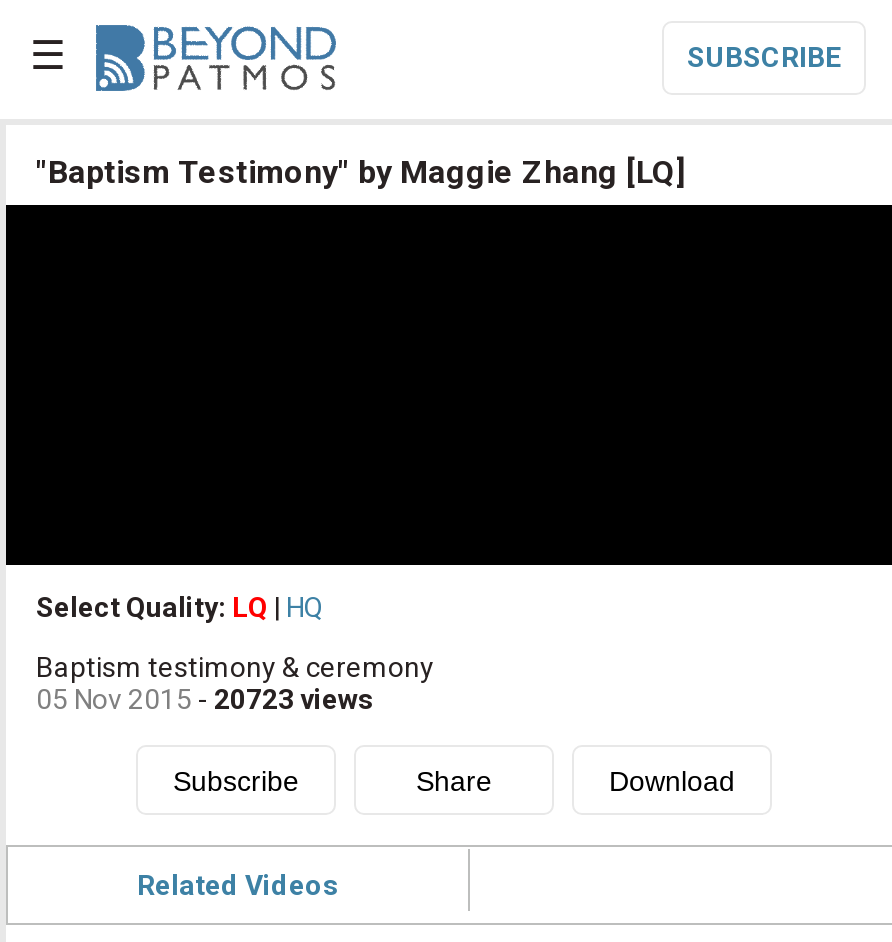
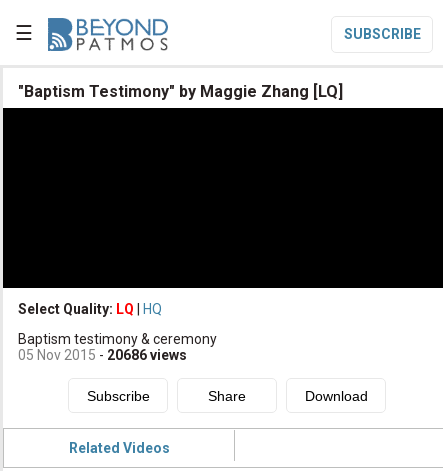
[36,682,374,714] 05 Nov 2015 - 20723 views -> [18,347,187,363] 05 Nov 2015 - 20686 views

